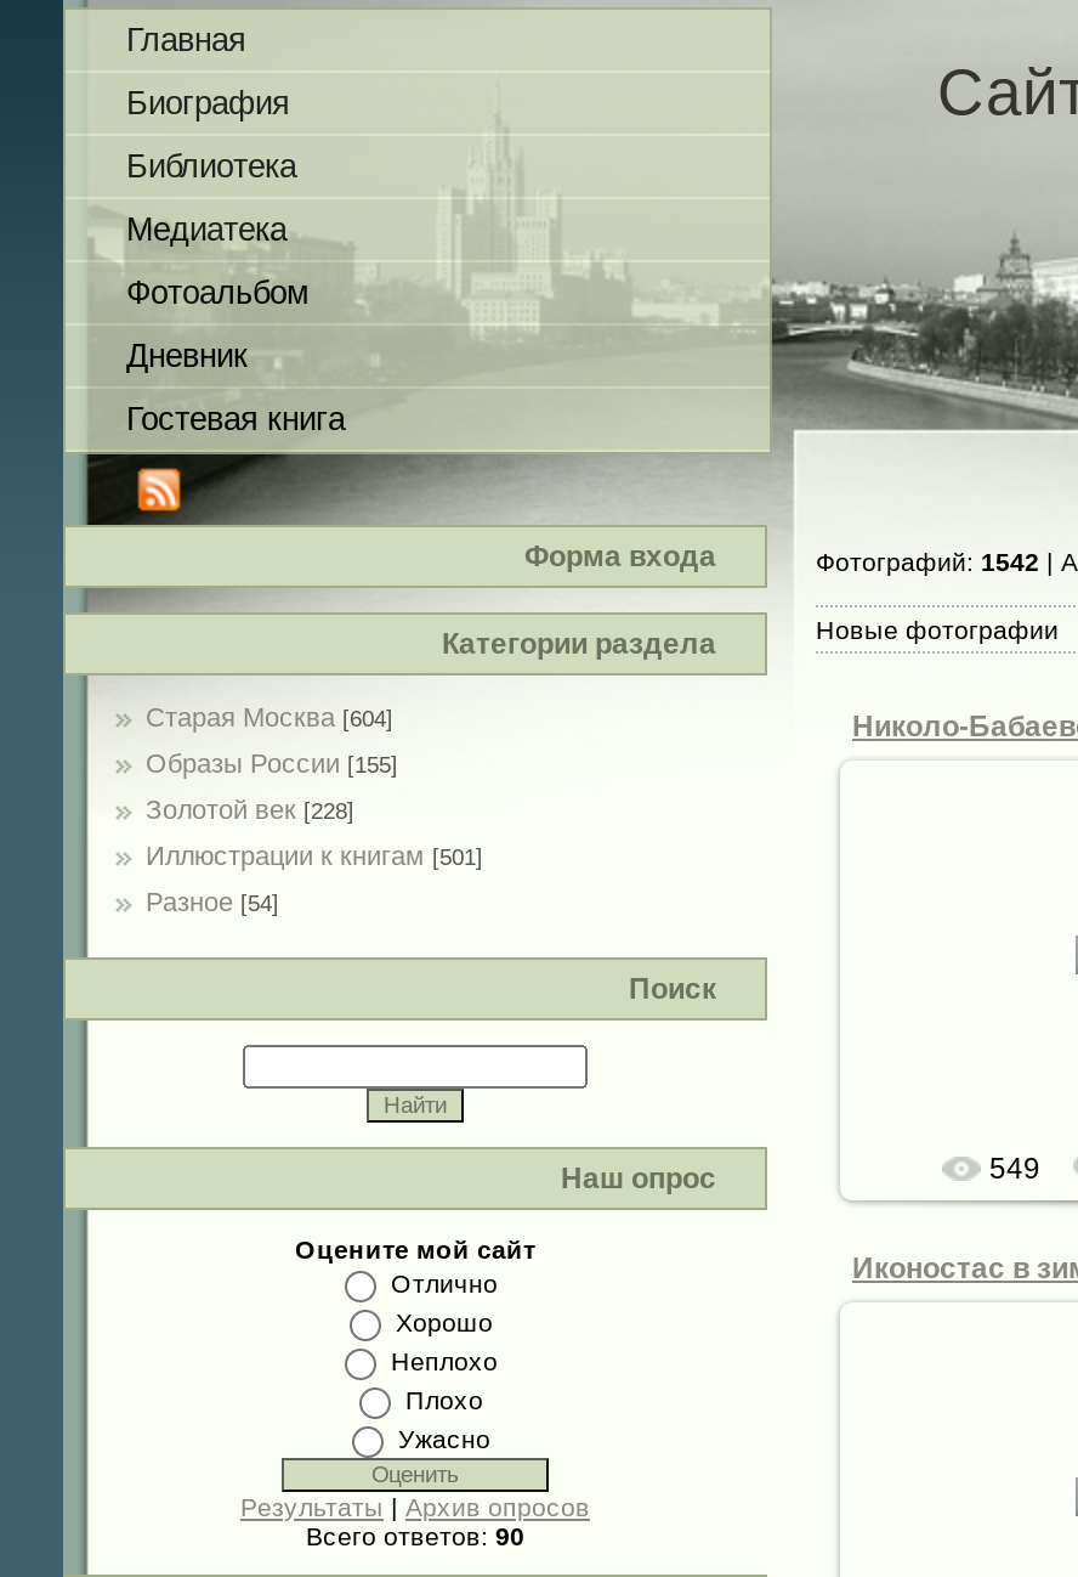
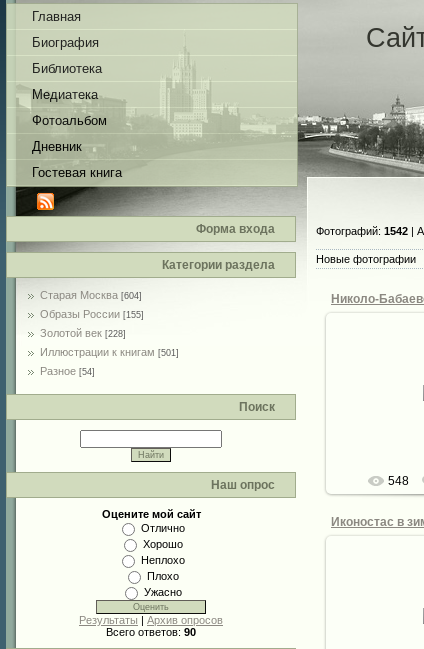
[989,1152,1040,1186] 549 -> [387,474,408,488] 548

